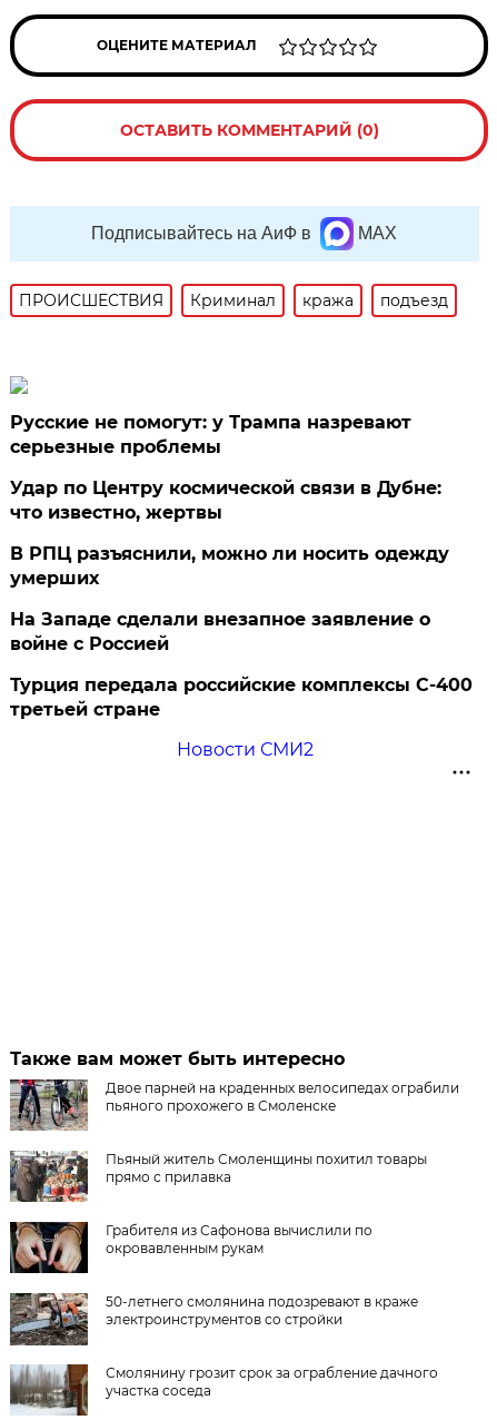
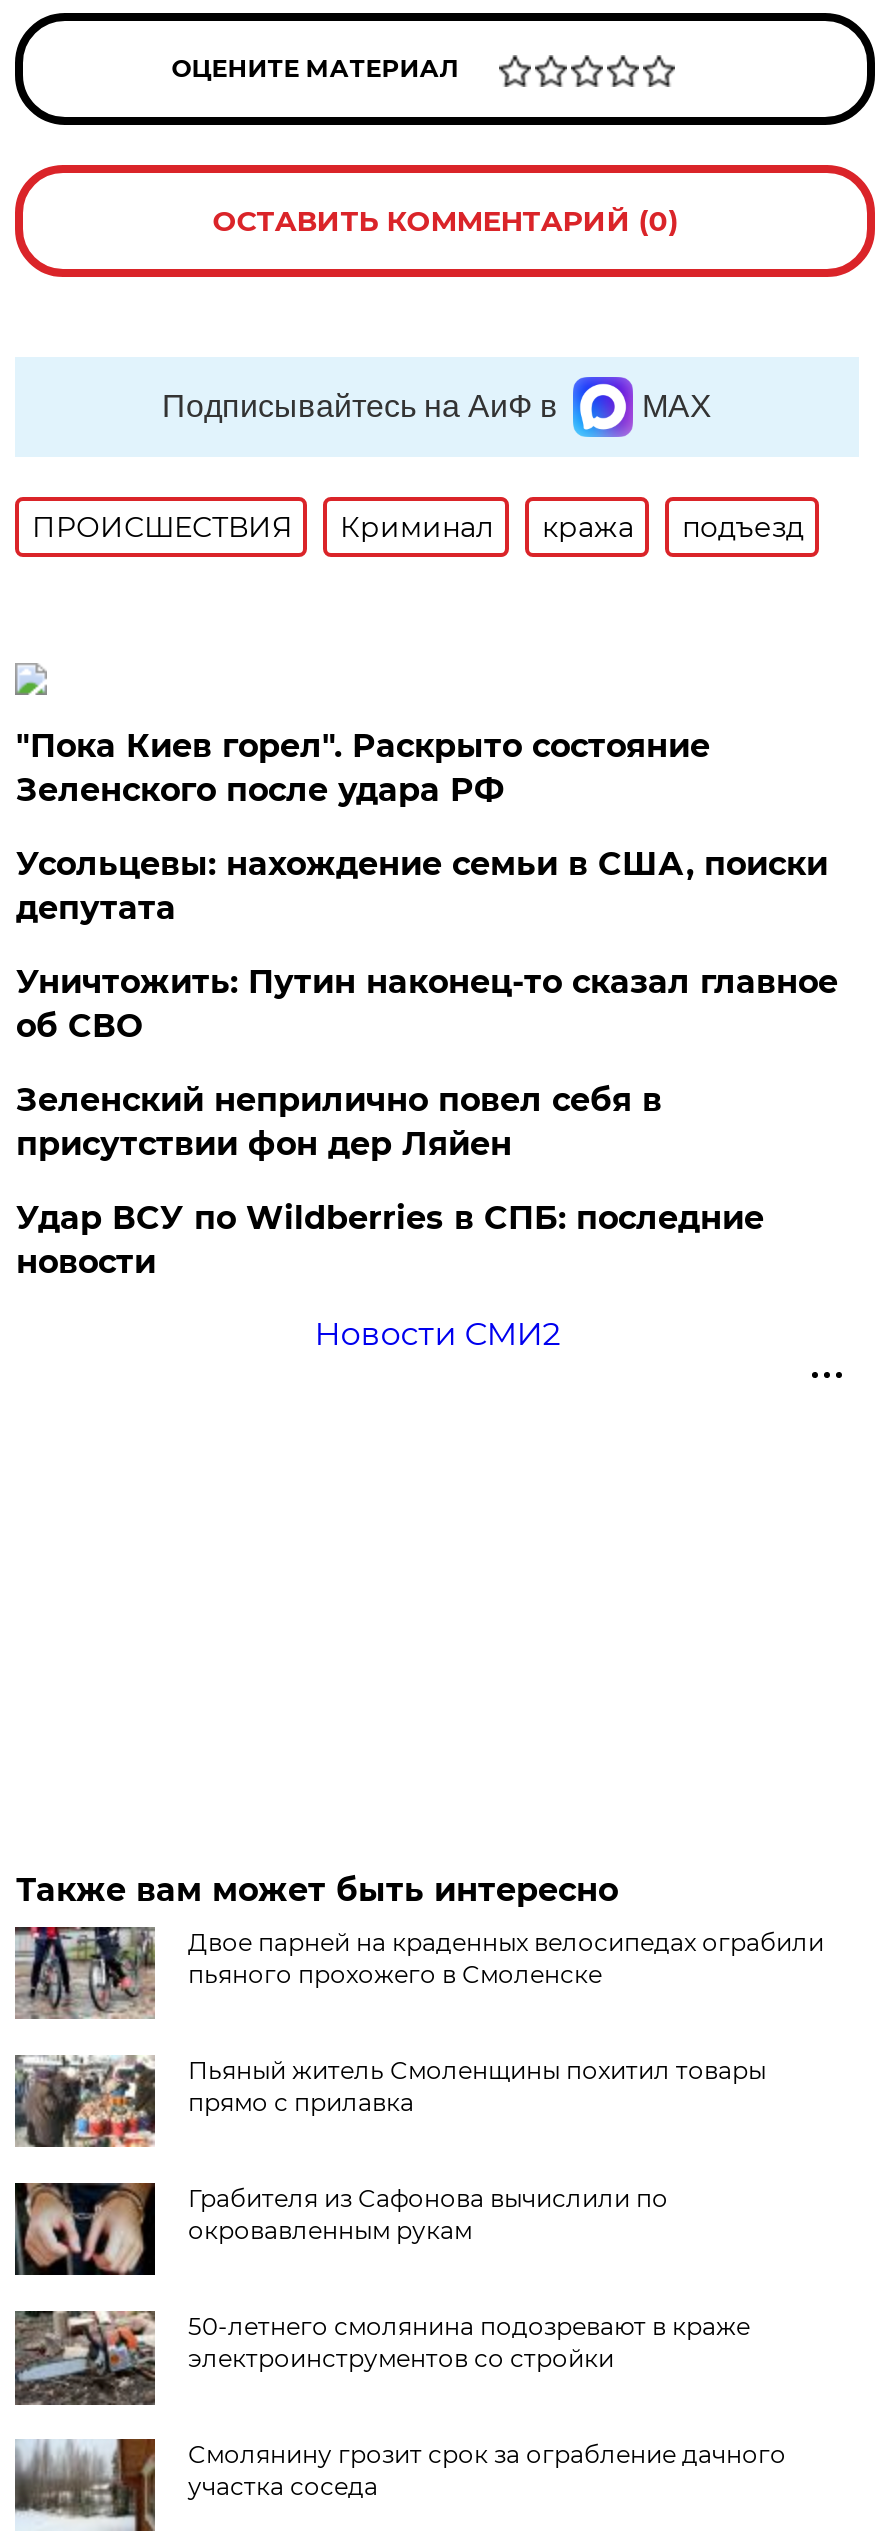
[10,412,412,457] Русские не помогут: у Трампа назревают | серьезные проблемы -> [16,727,710,809] "Пока Киев горел". Раскрыто состояние | Зеленского после удара РФ
[10,477,442,523] Удар по Центру космической связи в Дубне: | что известно, жертвы -> [16,845,828,927] Усольцевы: нахождение семьи в США, поиски | депутата
[10,543,450,589] В РПЦ разъяснили, можно ли носить одежду | умерших -> [16,963,838,1045] Уничтожить: Путин наконец-то сказал главное | об СВО
[10,609,431,654] На Западе сделали внезапное заявление о | войне с Россией -> [16,1081,662,1163] Зеленский неприлично повел cебя в | присутствии фон дер Ляйен
[10,674,473,720] Турция передала российские комплексы С-400 | третьей стране -> [16,1199,764,1281] Удар ВСУ по Wildberries в СПБ: последние | новости

